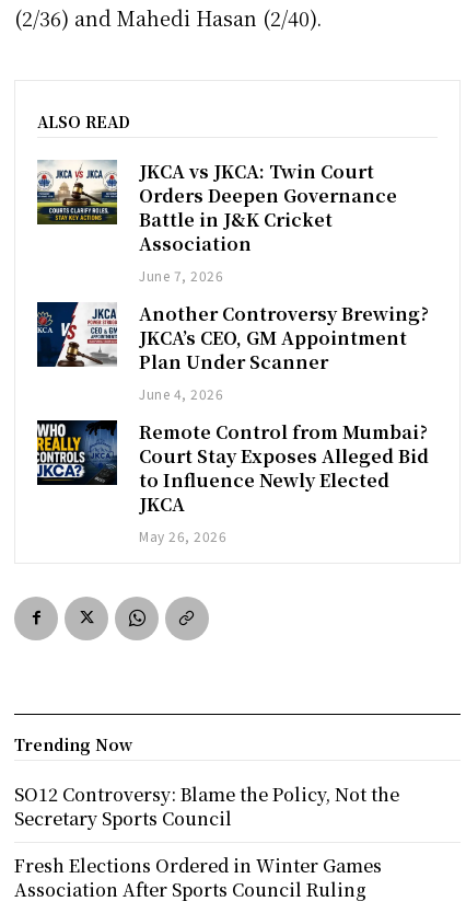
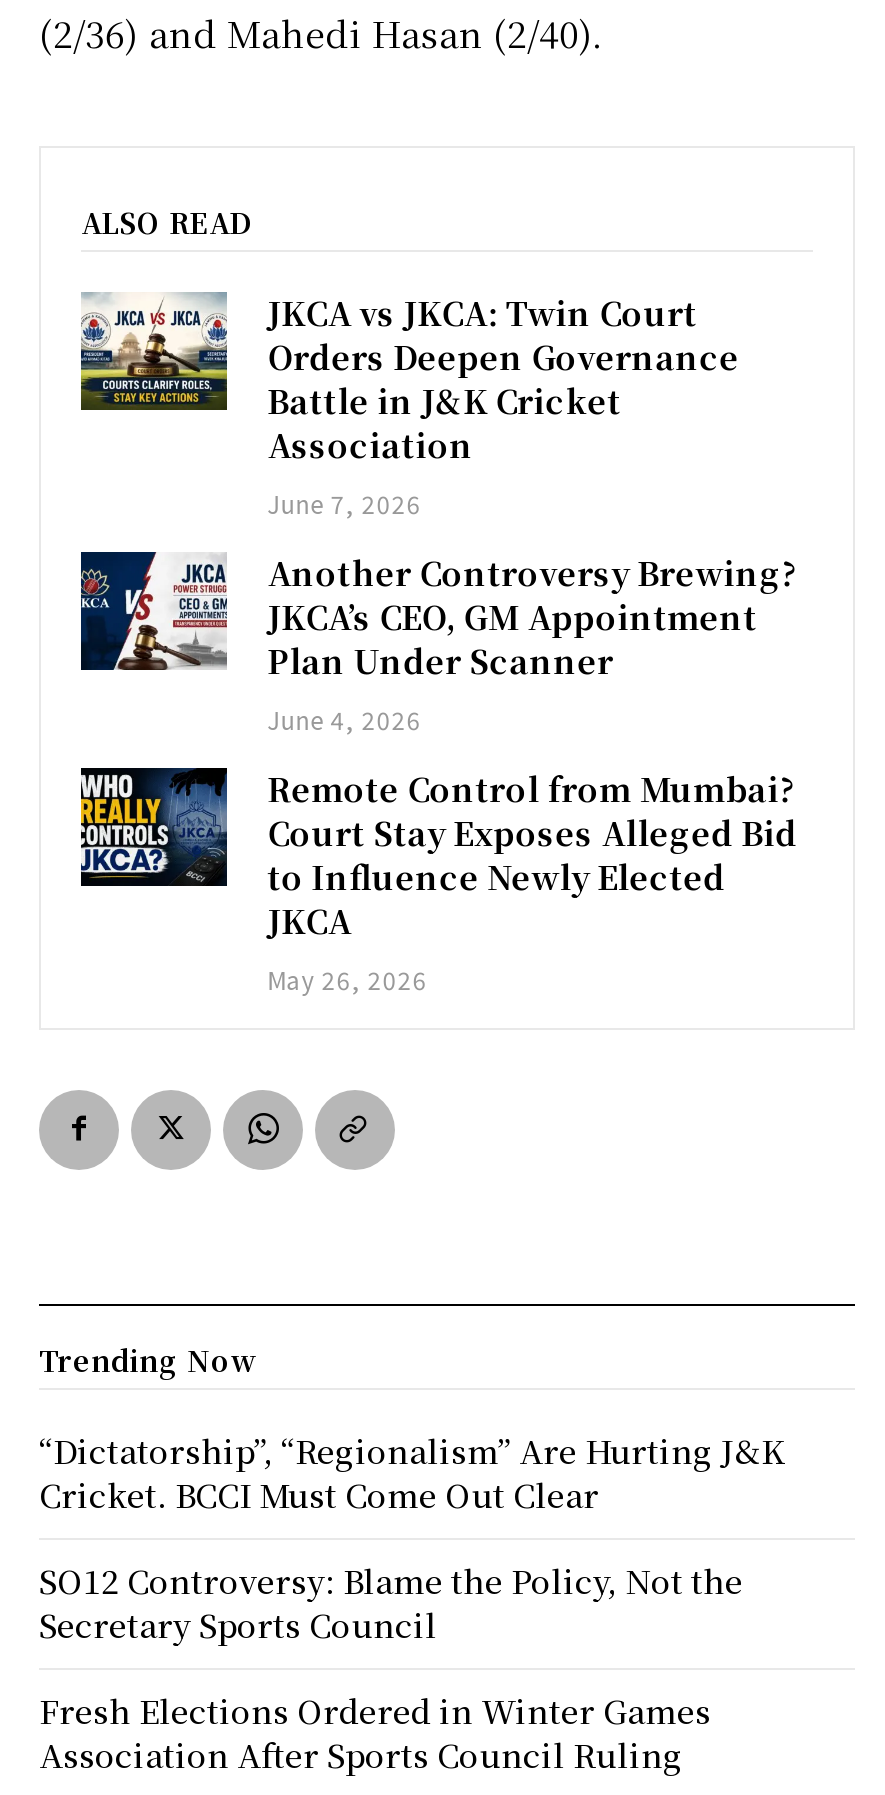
none -> [39,1428,785,1518] “Dictatorship”, “Regionalism” Are Hurting J&K | Cricket. BCCI Must Come Out Clear

